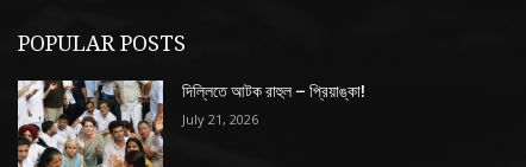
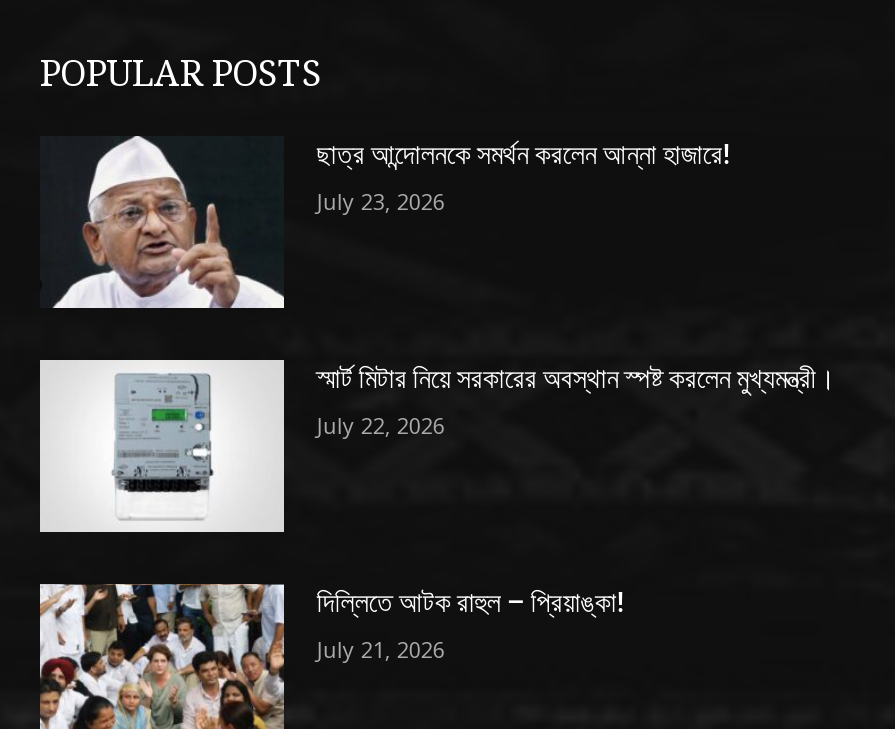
none -> [40,356,835,534] [image] | স্মার্ট মিটার নিয়ে সরকারের অবস্থান স্পষ্ট করলেন মুখ্যমন্ত্রী। | July 22, 2026
none -> [52,134,731,310] [image] | ছাত্র আন্দোলনকে সমর্থন করলেন আন্না হাজারে! | July 23, 2026

